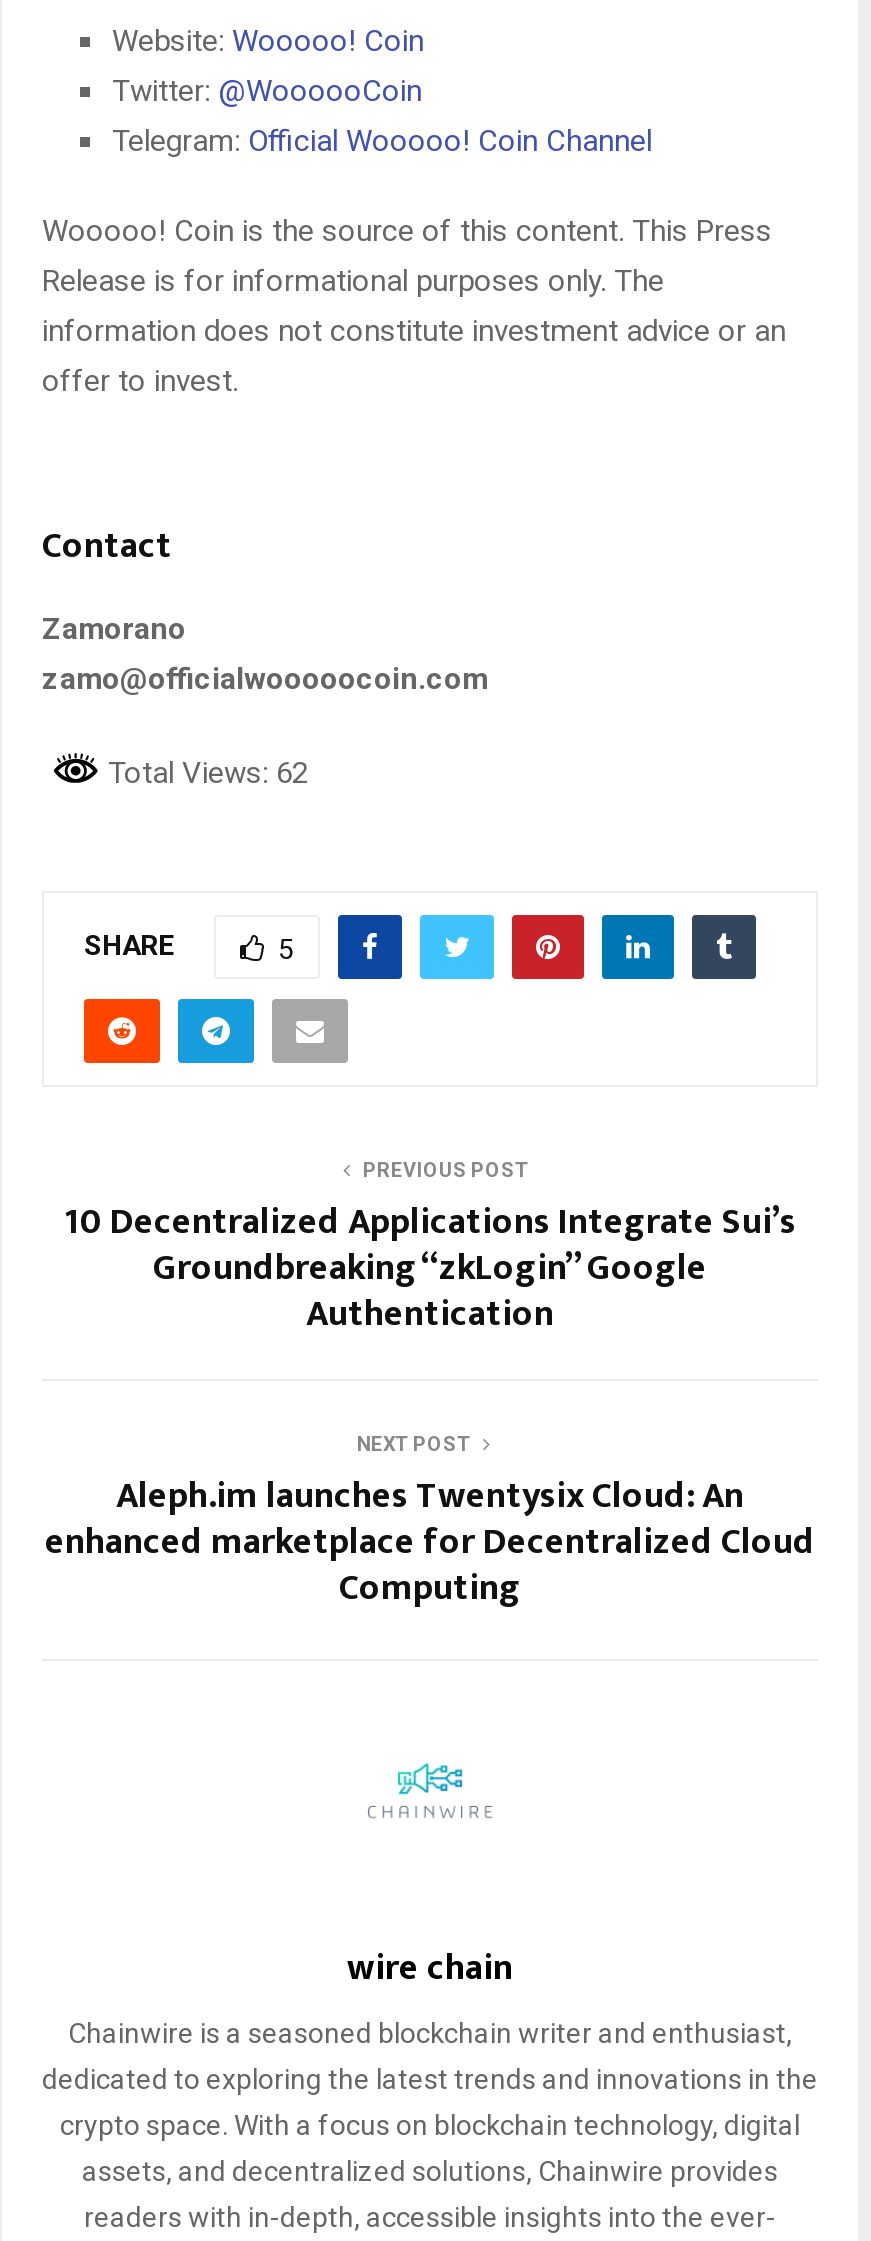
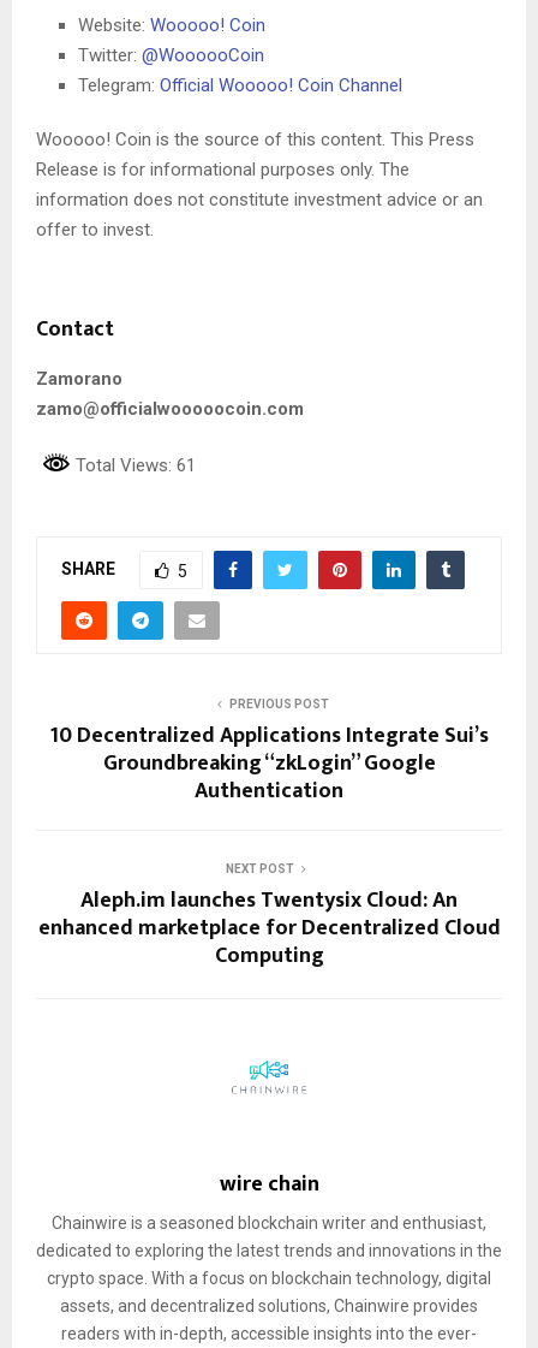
[100,755,308,791] Total Views: 62 -> [71,454,196,476] Total Views: 61

